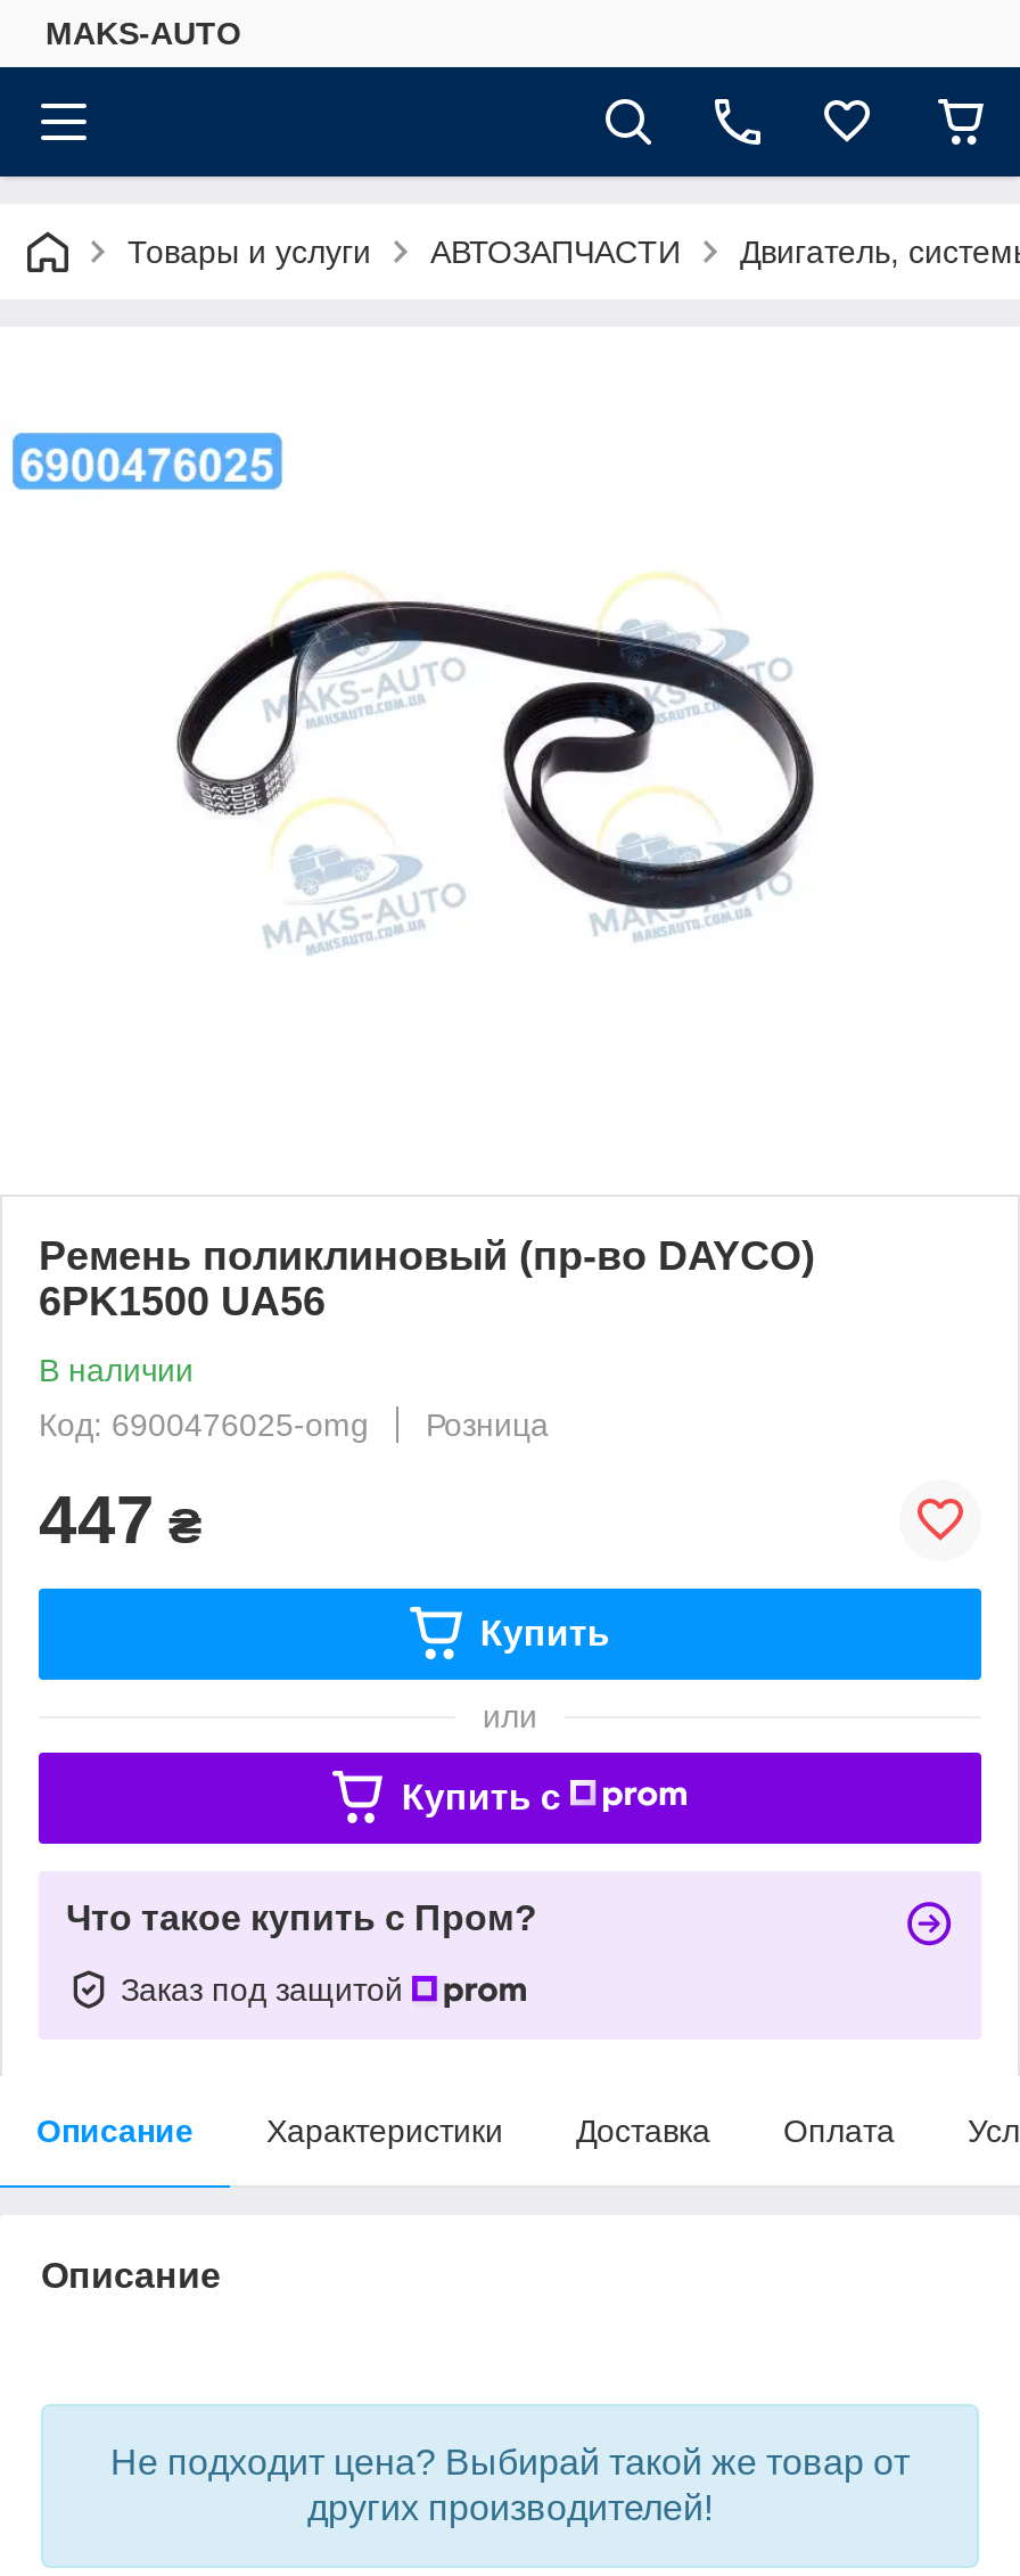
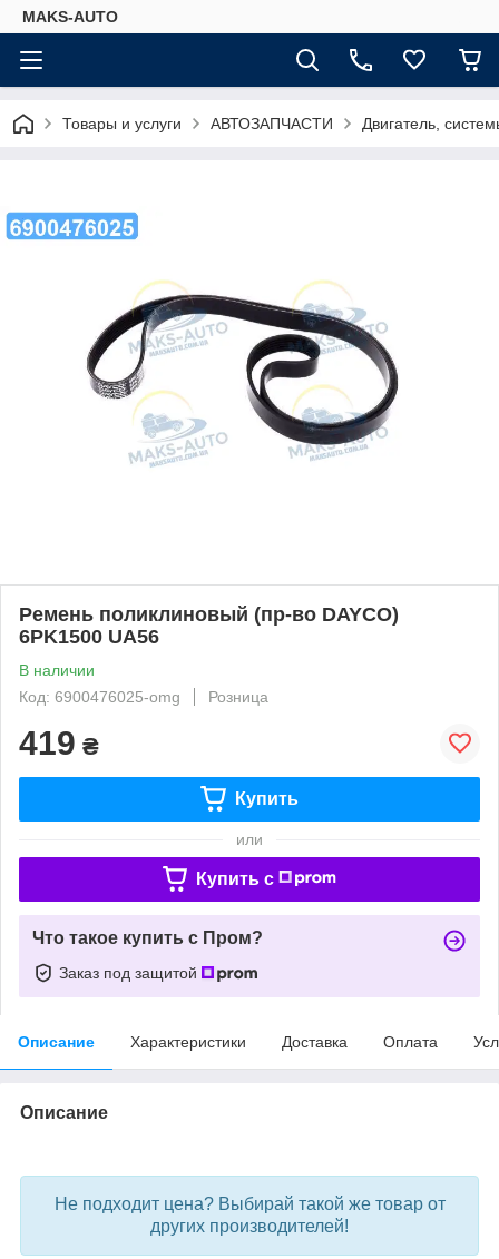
[39,1481,203,1556] 447 ₴ -> [19,724,99,761] 419 ₴

